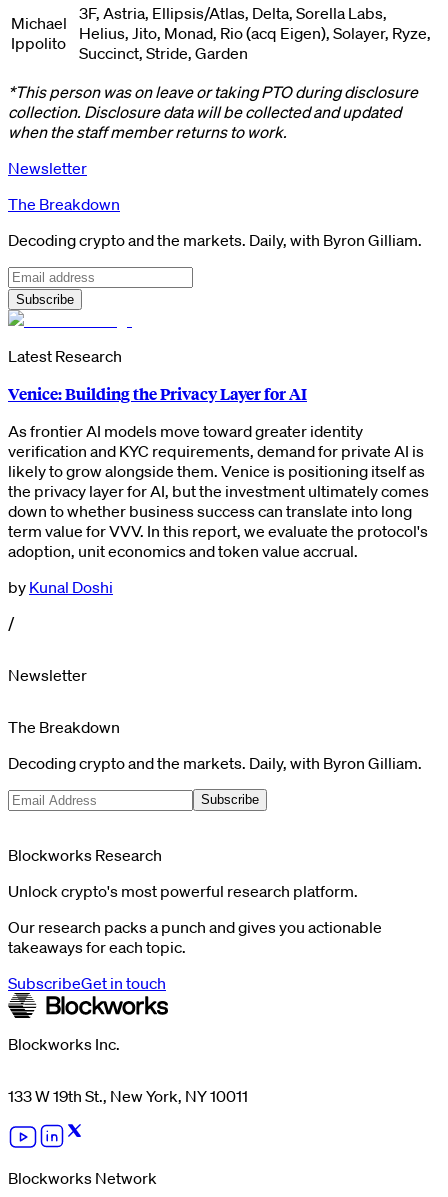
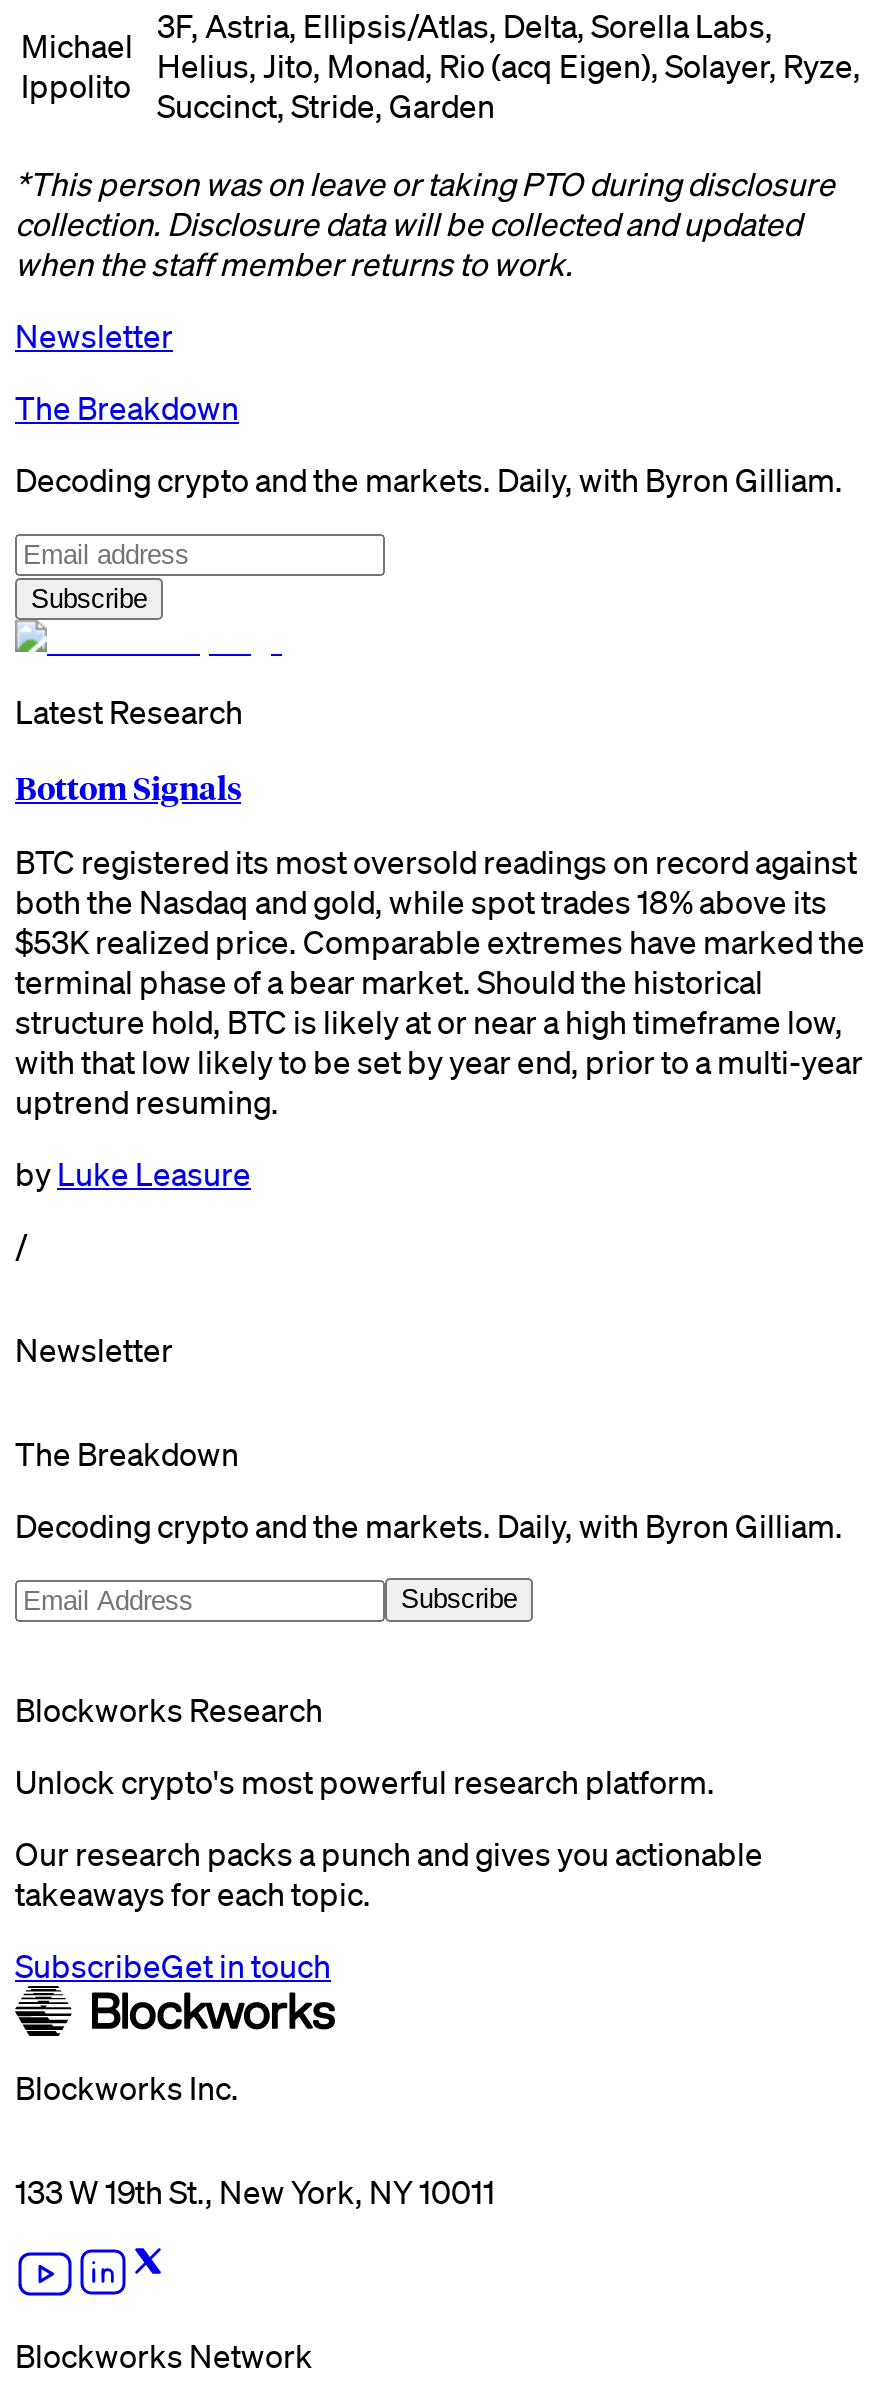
[8,382,307,405] Venice: Building the Privacy Layer for AI -> [15,764,241,810] Bottom Signals
[8,421,429,561] As frontier AI models move toward greater identity | verification and KYC requirements, demand for private AI is | likely to grow alongside them. Venice is positioning itself as | the privacy layer for AI, but the investment ultimately comes | down to whether business success can translate into long | term value for VVV. In this report, we evaluate the protocol's | adoption, unit economics and token value accrual. -> [15,842,865,1122] BTC registered its most oversold readings on record against | both the Nasdaq and gold, while spot trades 18% above its | $53K realized price. Comparable extremes have marked the | terminal phase of a bear market. Should the historical | structure hold, BTC is likely at or near a high timeframe low, | with that low likely to be set by year end, prior to a multi-year | uptrend resuming.
[8,577,113,597] by Kunal Doshi -> [15,1154,251,1194] by Luke Leasure

